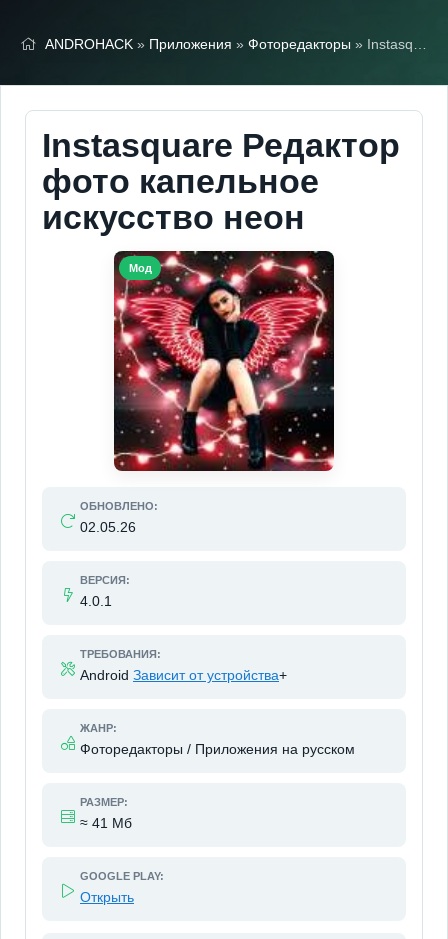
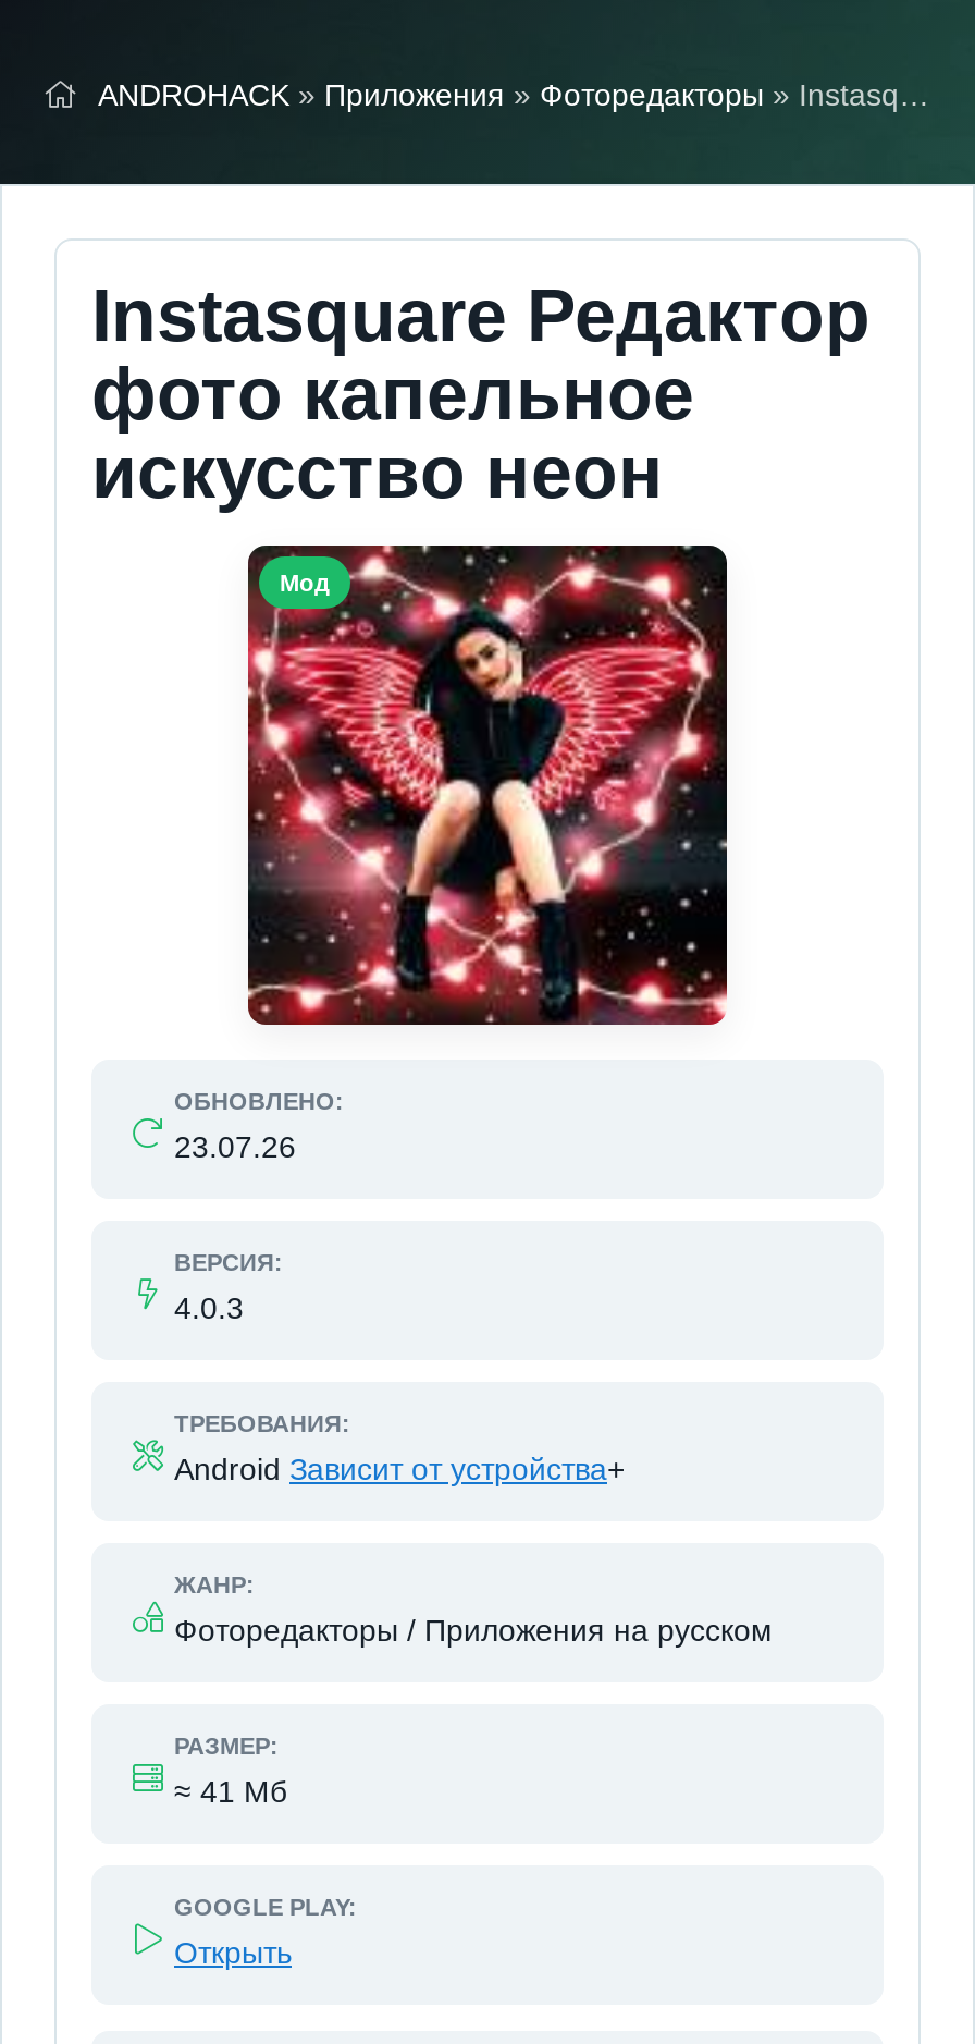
[80,519,136,535] 02.05.26 -> [174,1129,296,1164] 23.07.26
[80,593,112,609] 4.0.1 -> [174,1290,244,1325] 4.0.3

